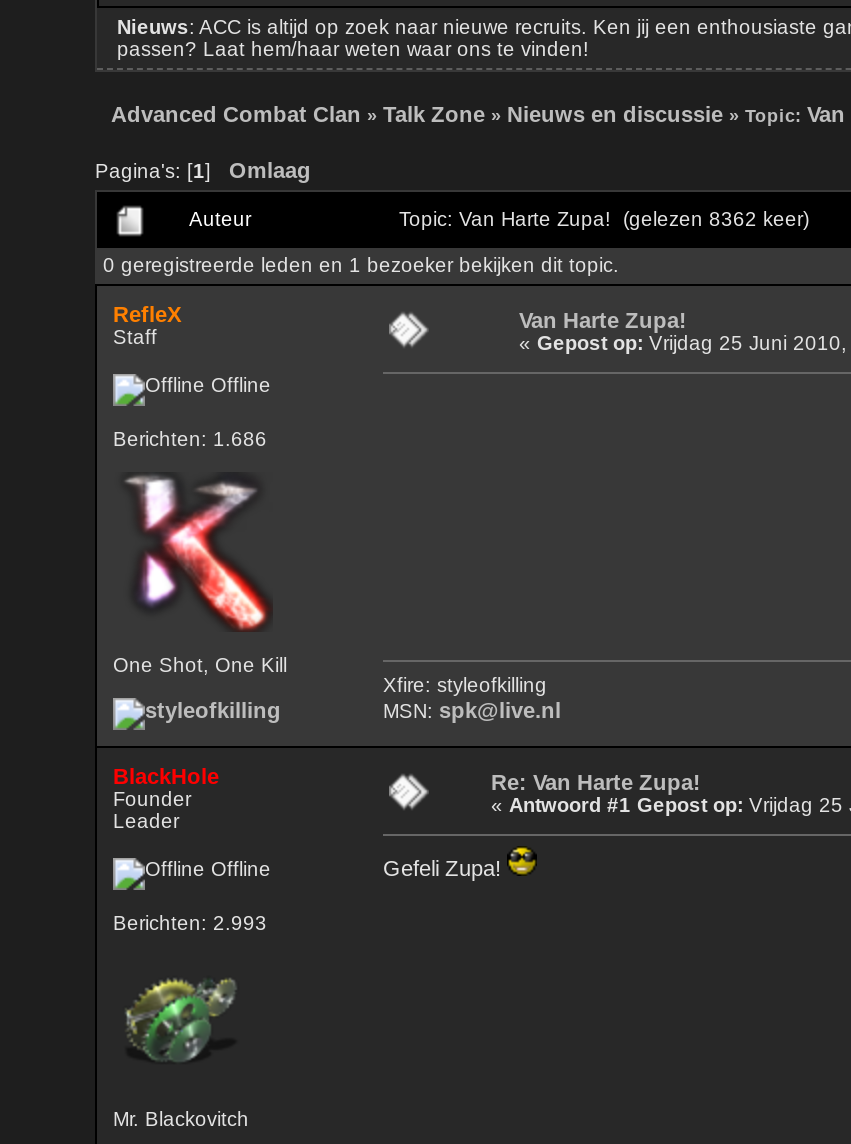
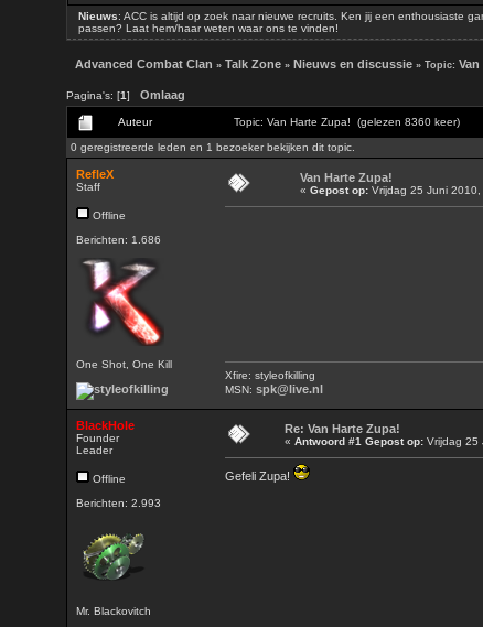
[399,208,809,230] Topic: Van Harte Zupa! (gelezen 8362 keer) -> [234,116,460,128] Topic: Van Harte Zupa! (gelezen 8360 keer)

